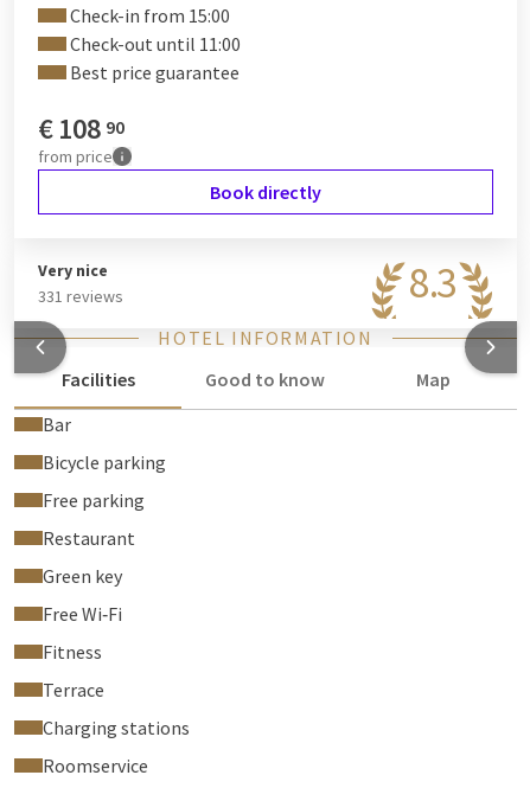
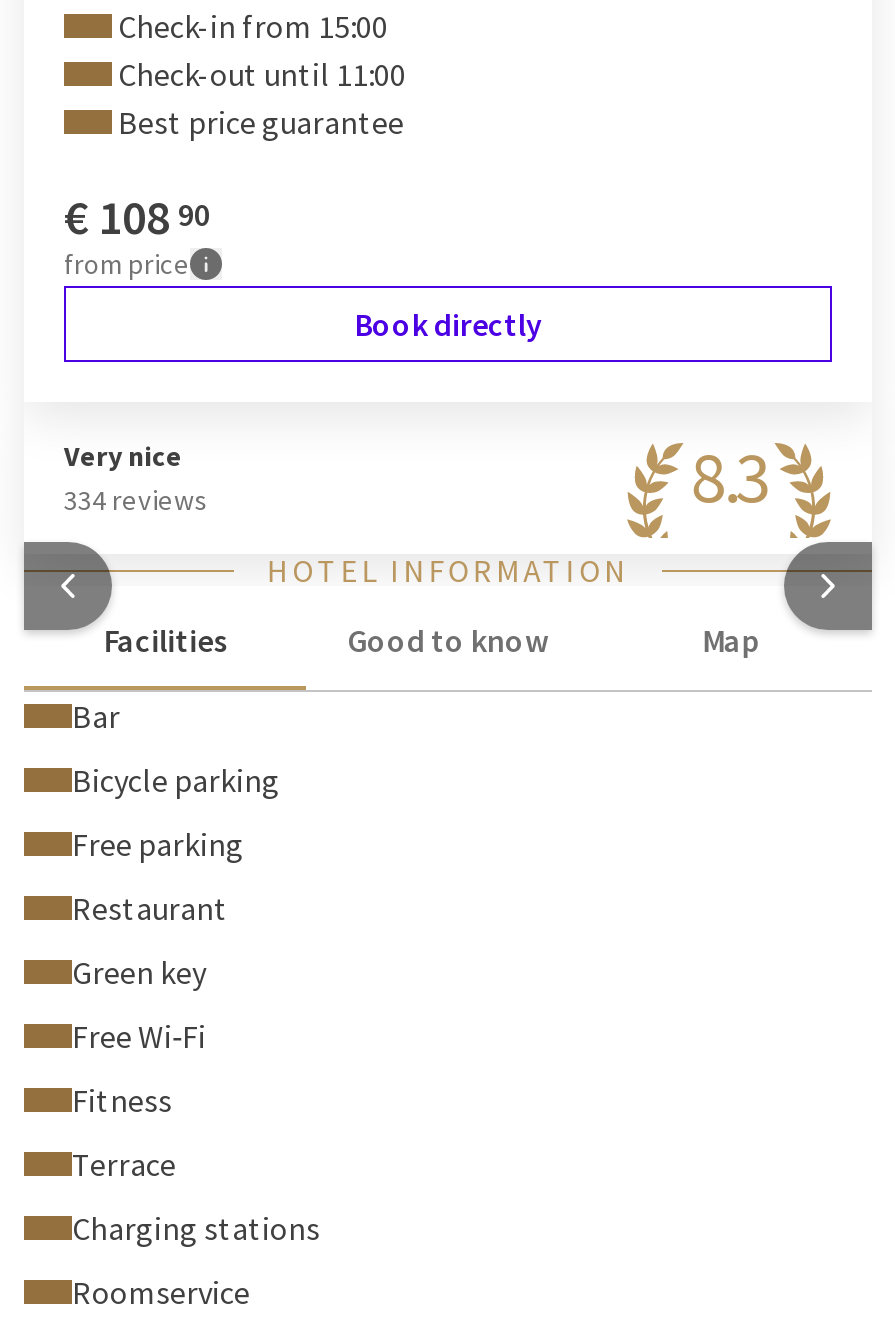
[38,286,123,307] 331 reviews -> [64,482,208,518] 334 reviews

